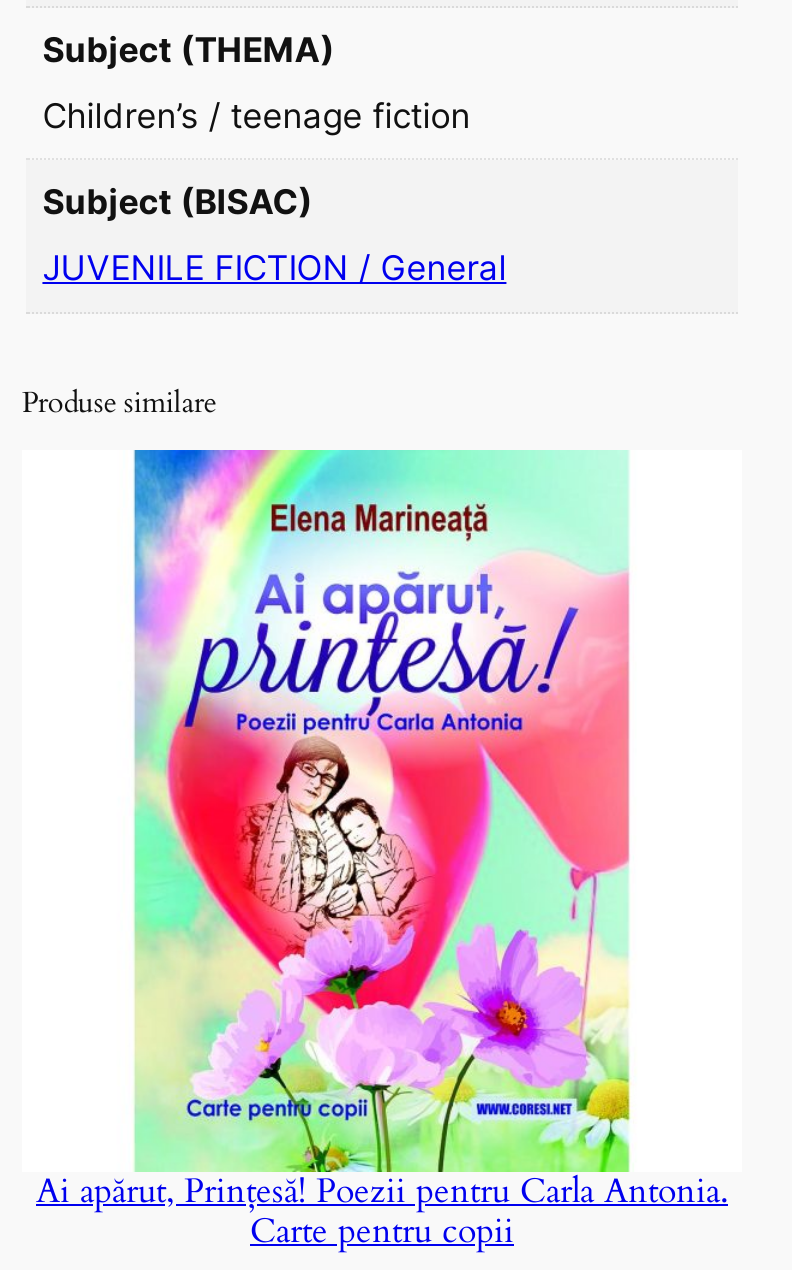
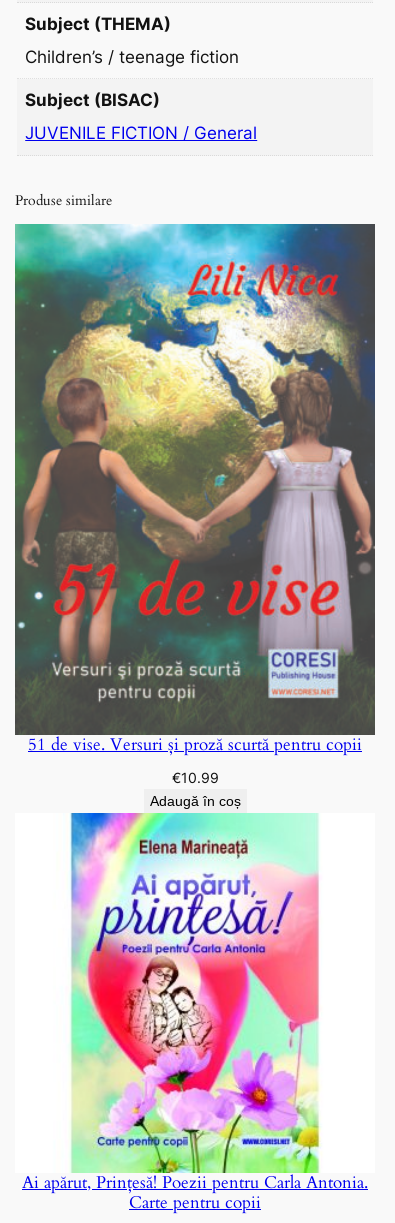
none -> [14,223,376,809] [image] | 51 de vise. Versuri și proză scurtă pentru copii | €10.99 | Adaugă în coș

